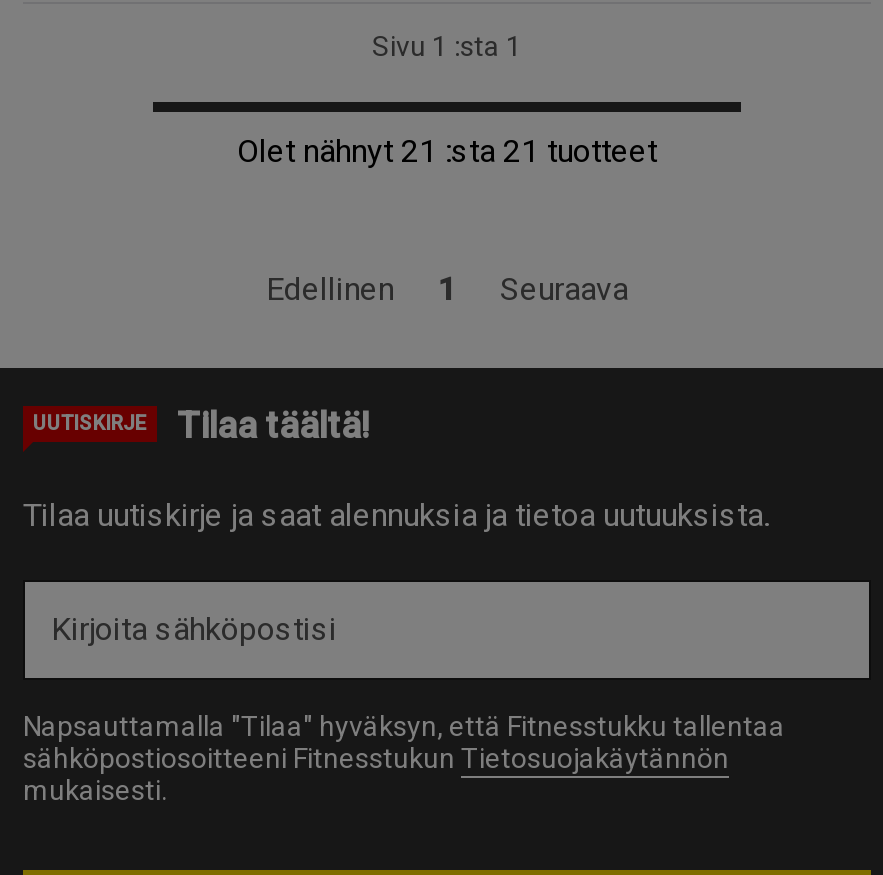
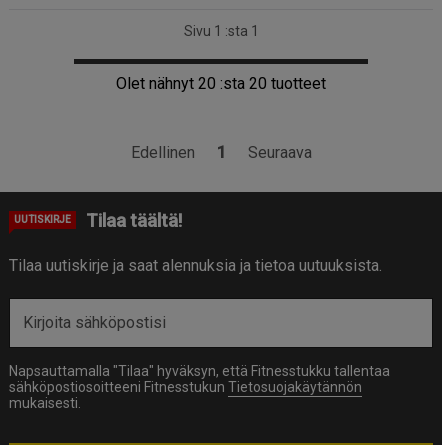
[237,132,657,170] Olet nähnyt 21 :sta 21 tuotteet -> [116,74,326,93] Olet nähnyt 20 :sta 20 tuotteet

